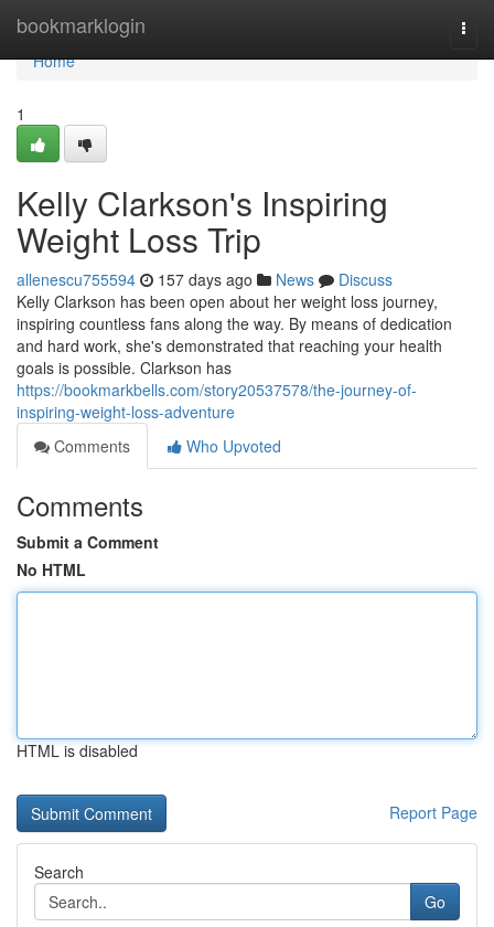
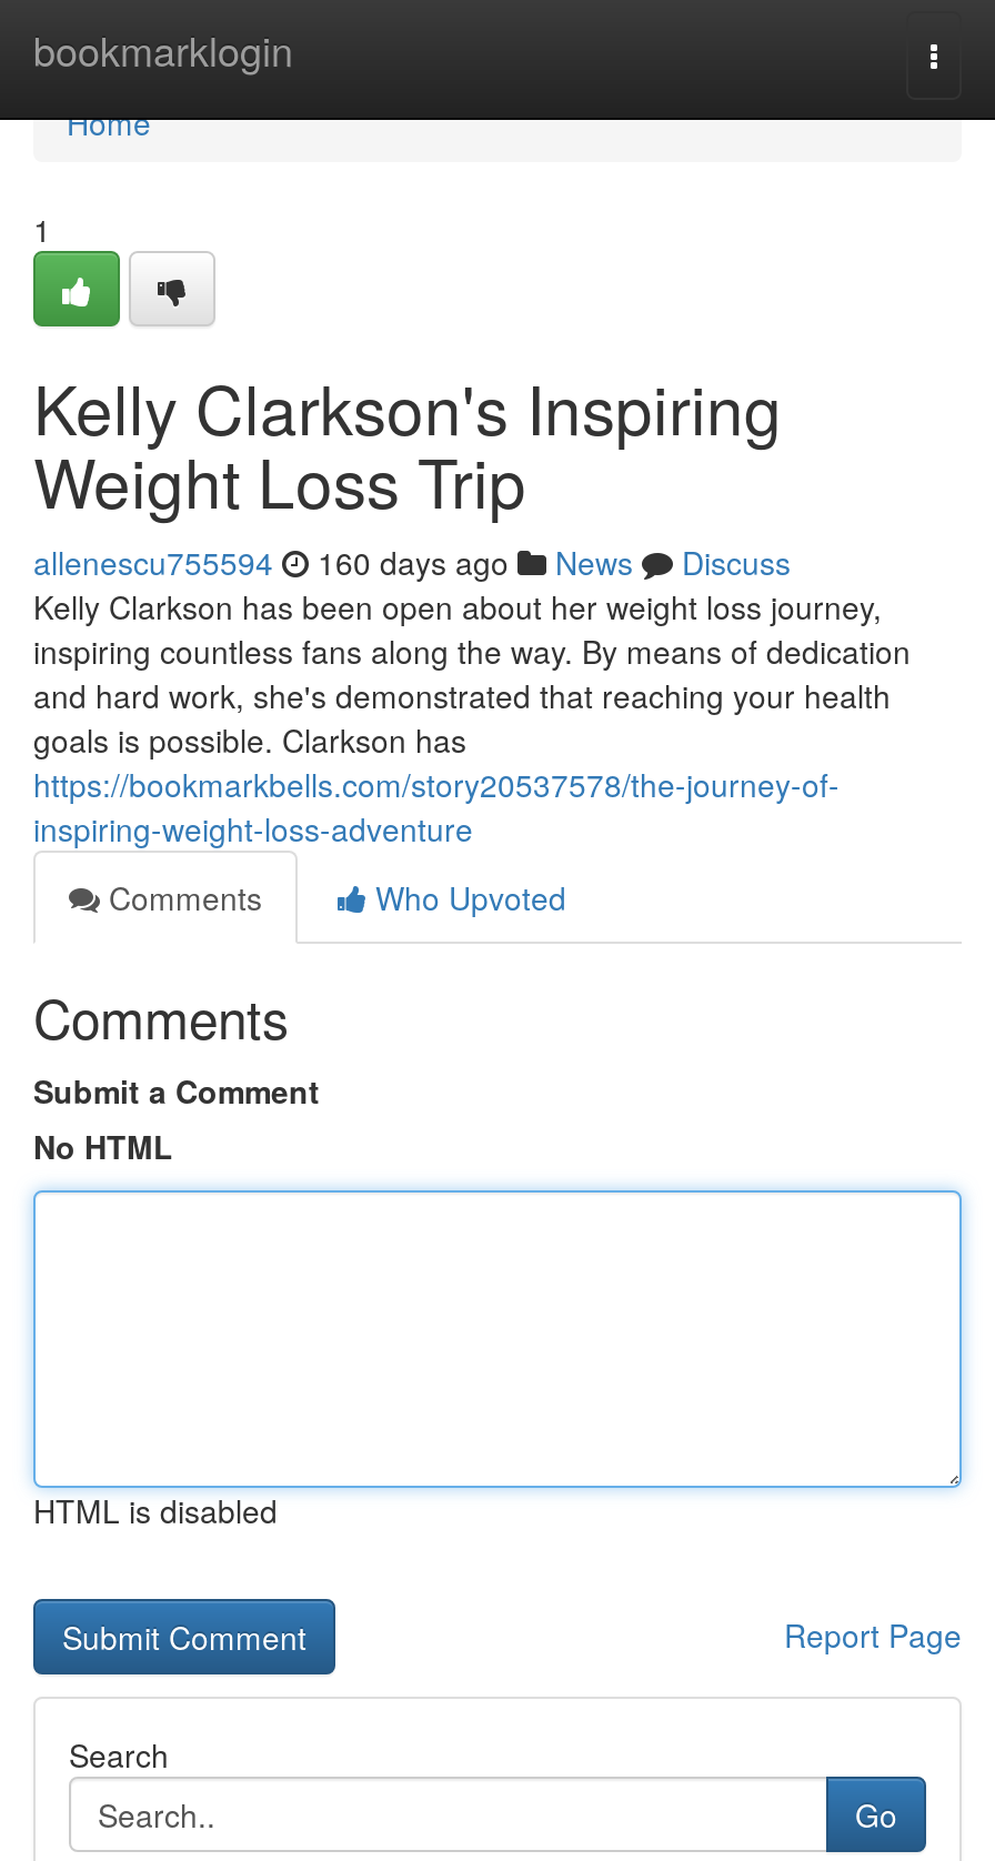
[17,268,393,290] allenescu755594 157 days ago News Discuss -> [33,540,791,584] allenescu755594 160 days ago News Discuss

